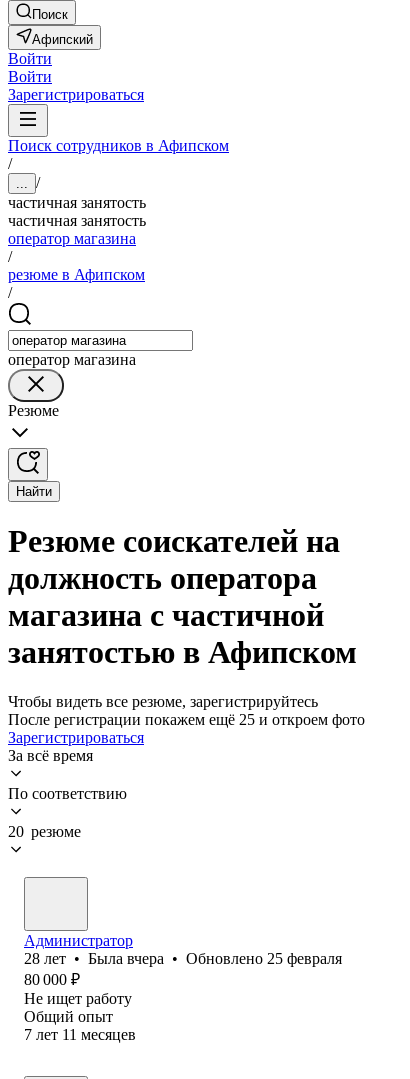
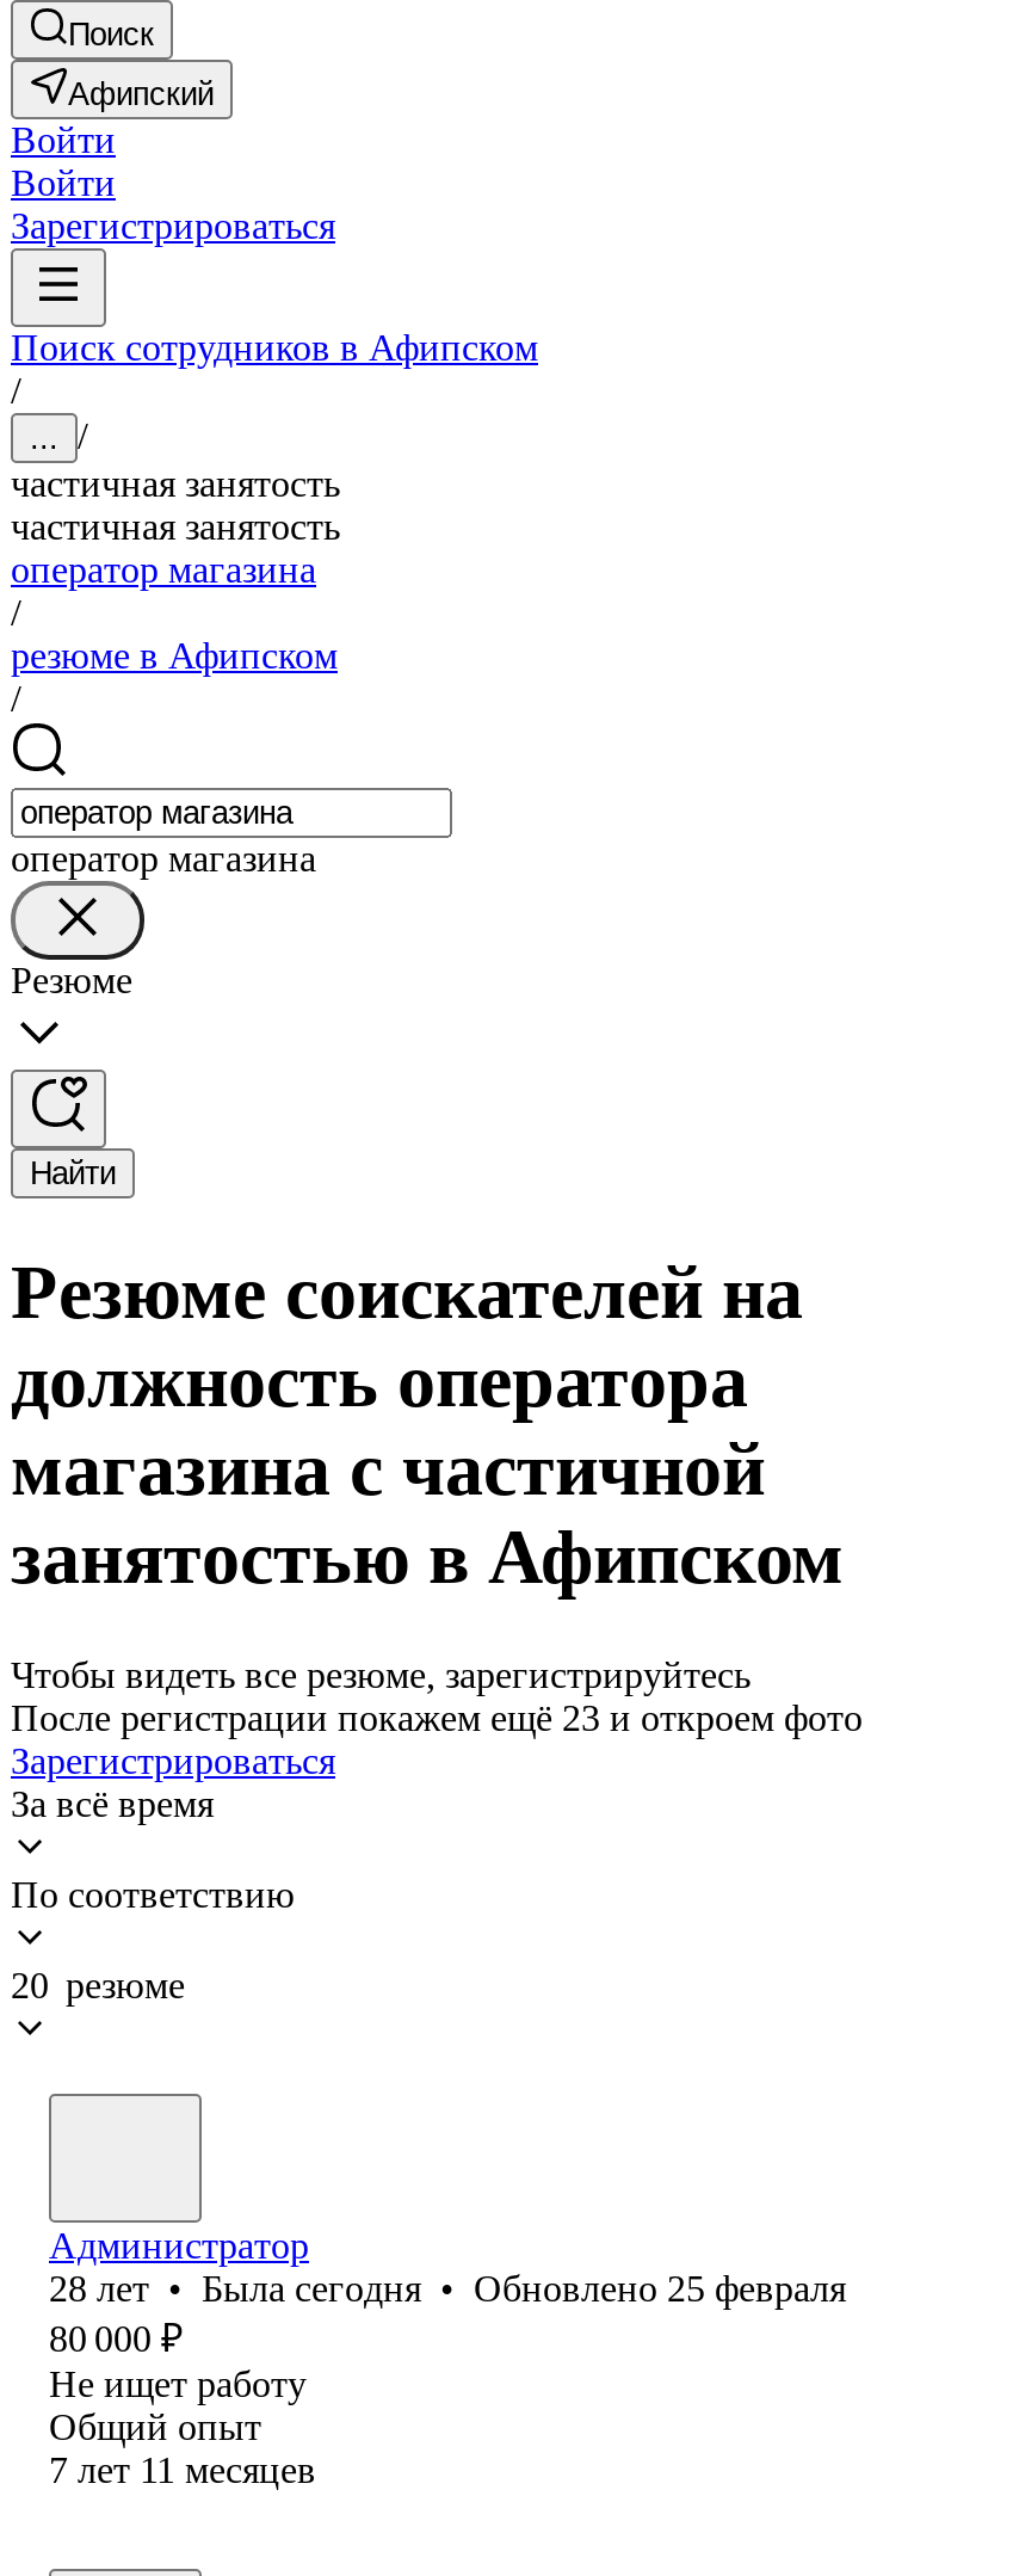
[8,711,365,728] После регистрации покажем ещё 25 и откроем фото -> [11,1697,863,1738] После регистрации покажем ещё 23 и откроем фото
[24,950,342,967] 28 лет • Была вчера • Обновлено 25 февраля -> [49,2268,846,2308] 28 лет • Была сегодня • Обновлено 25 февраля

